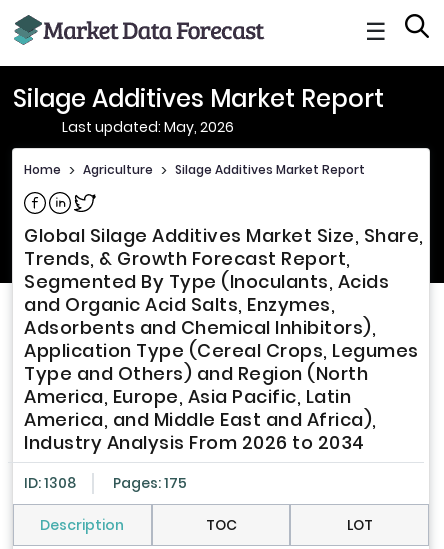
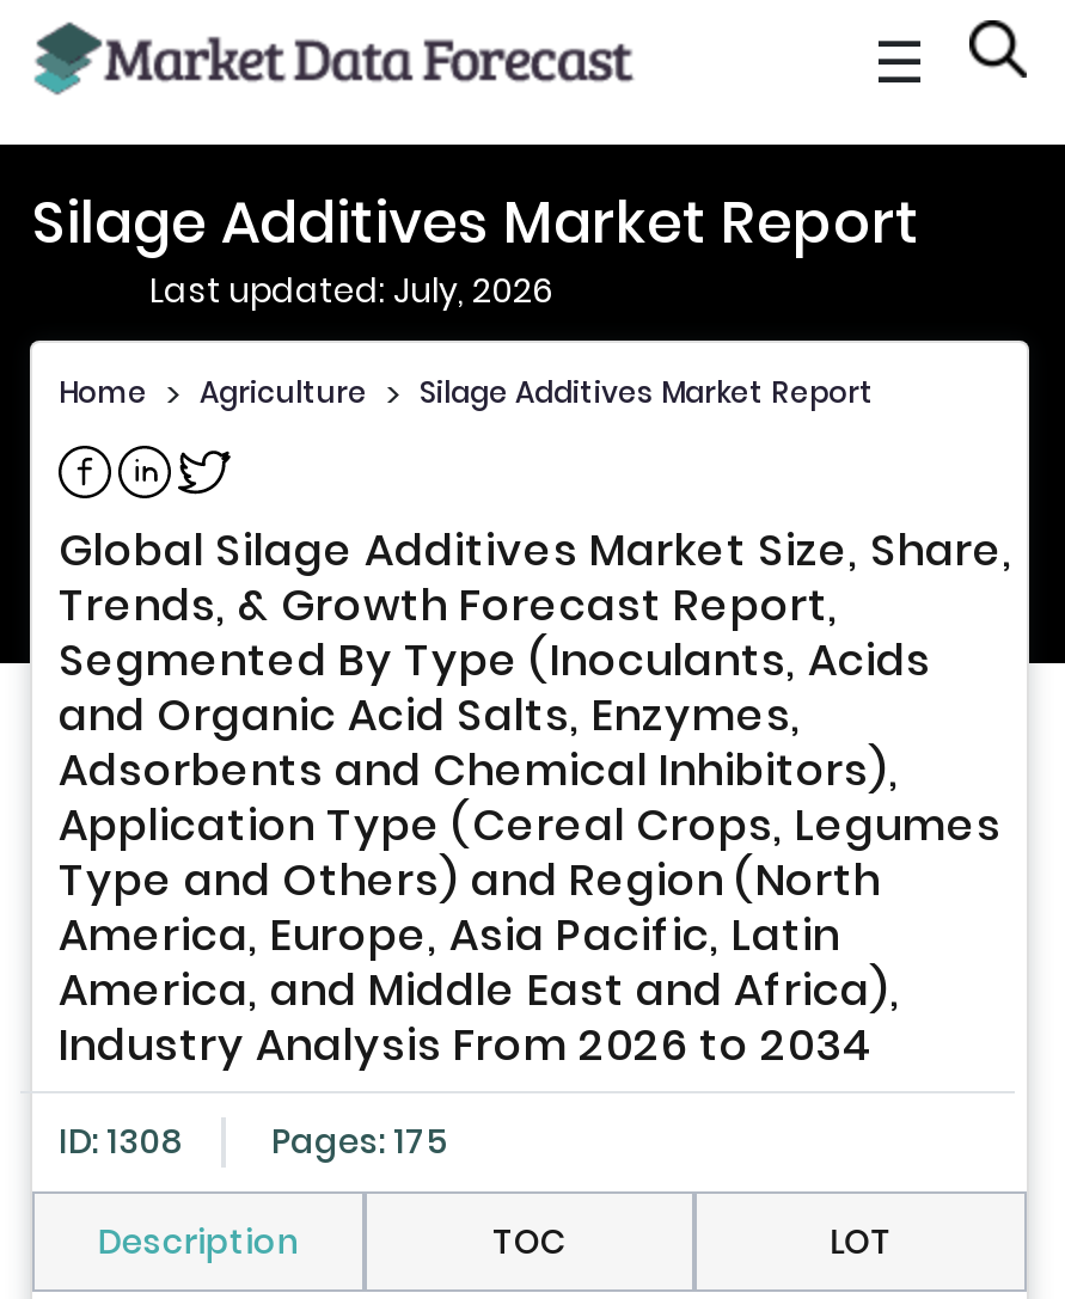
[62,117,234,137] Last updated: May, 2026 -> [149,266,553,314] Last updated: July, 2026

